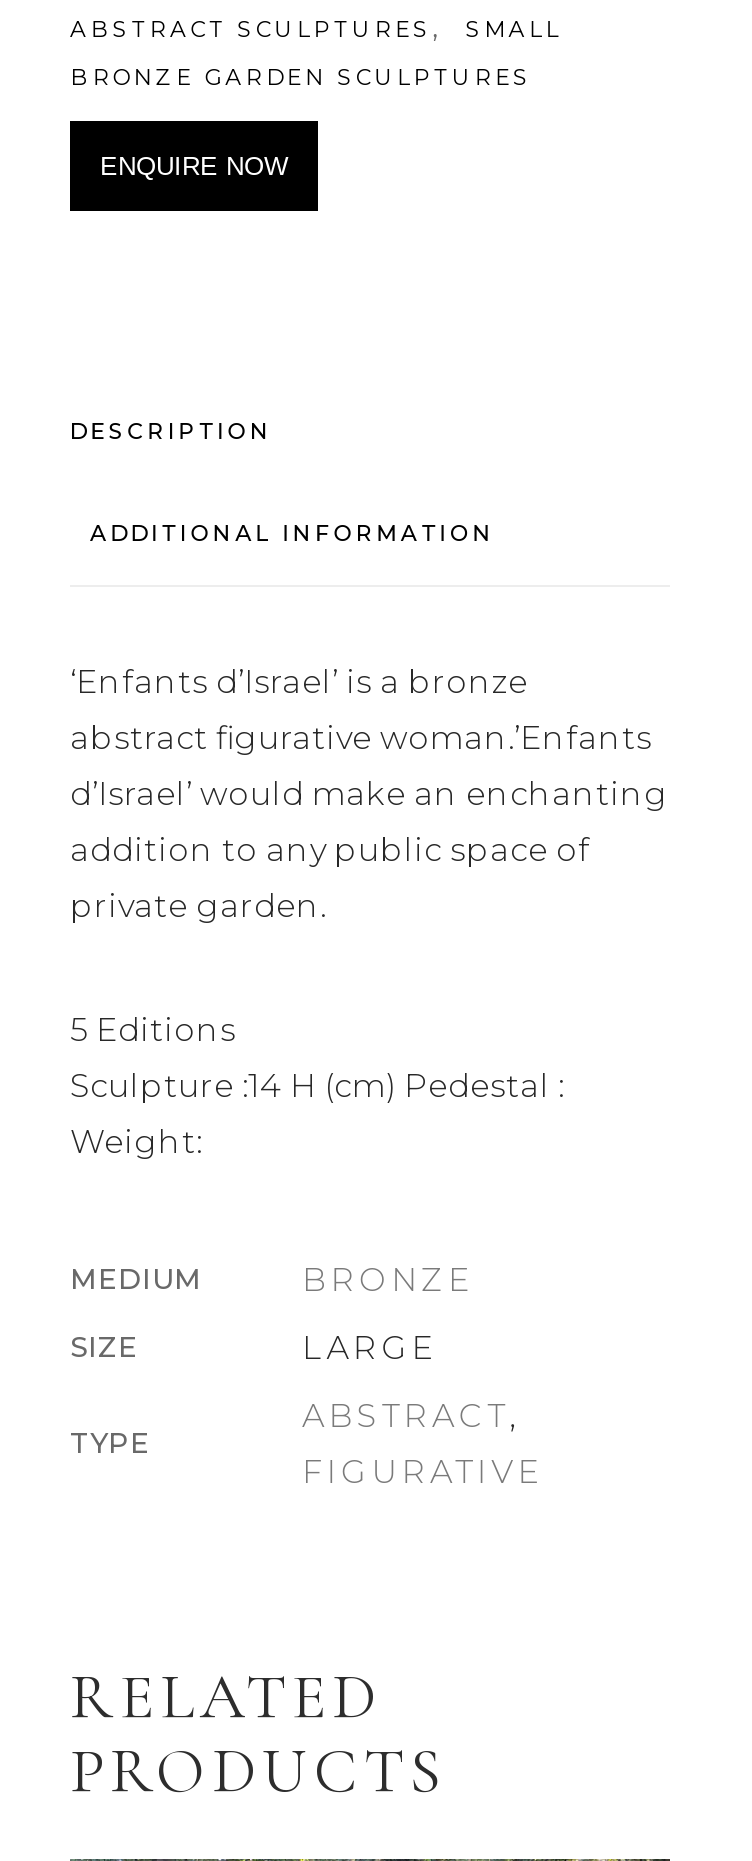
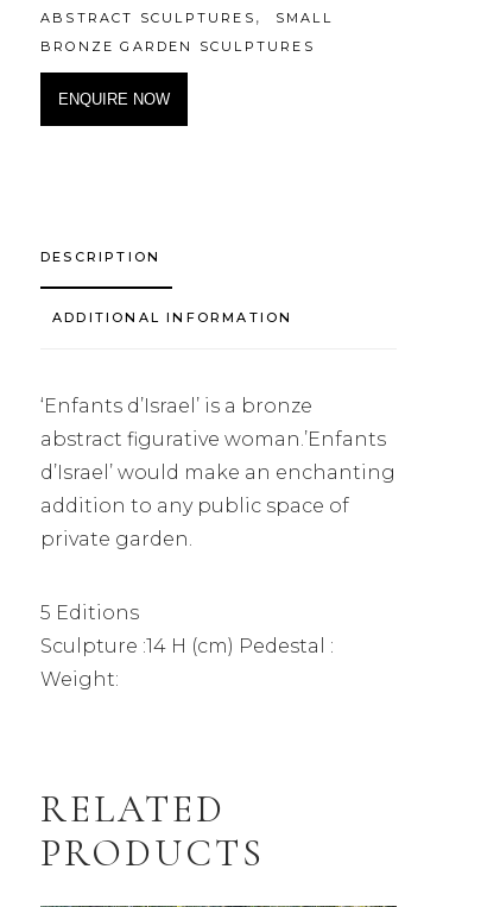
[70,1261,474,1461] MEDIUM | BRONZE | SIZE | LARGE | TYPE -> none
[302,1397,544,1491] ABSTRACT, | FIGURATIVE -> none

